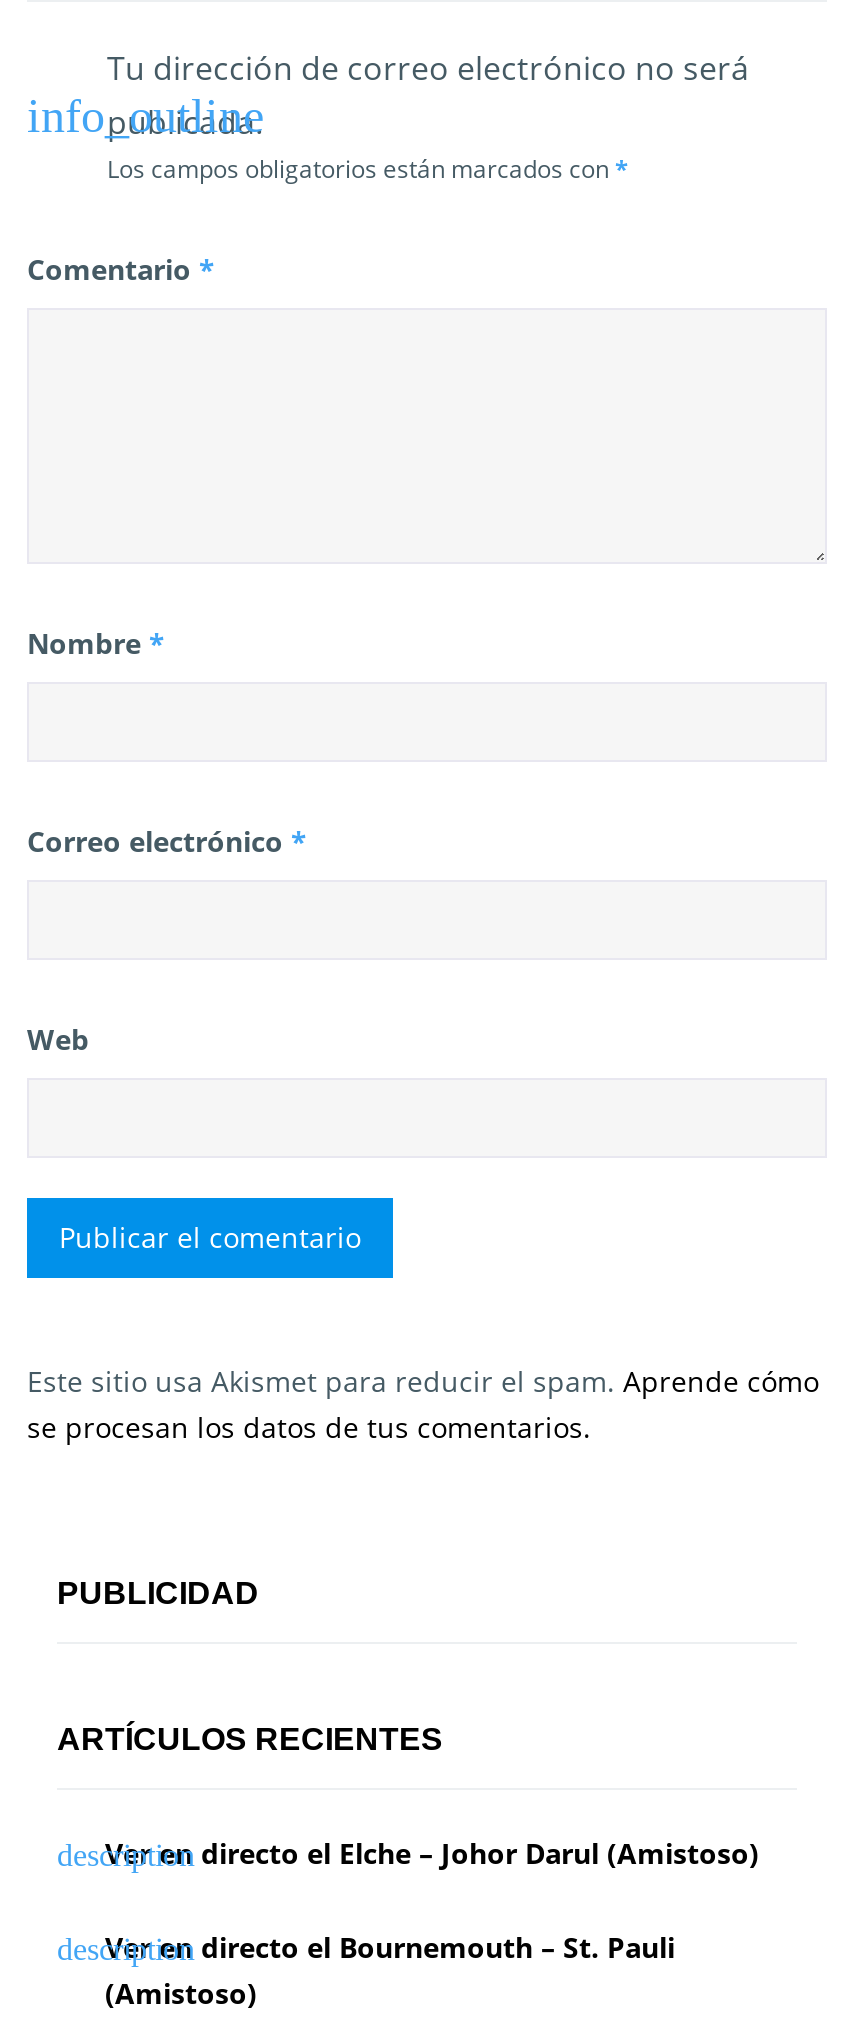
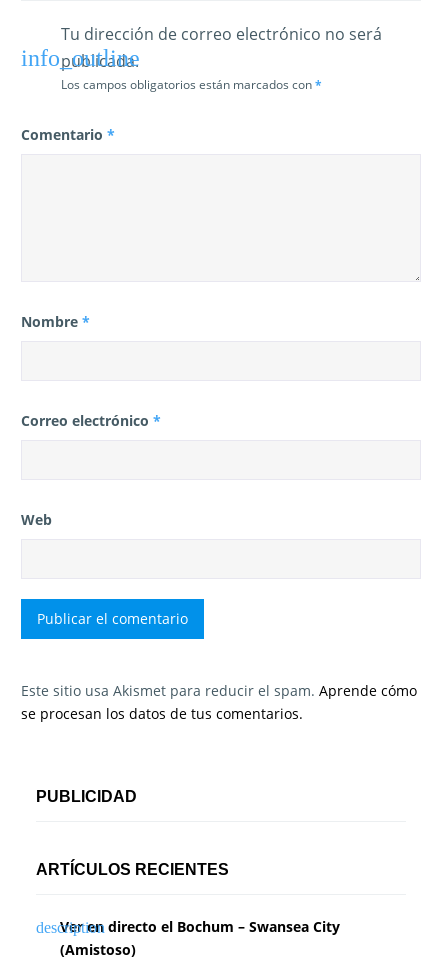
[105,1833,759,1965] Ver en directo el Elche – Johor Darul (Amistoso) | Ver en directo el Bournemouth – St. Pauli -> [60,916,340,935] Ver en directo el Bochum – Swansea City

